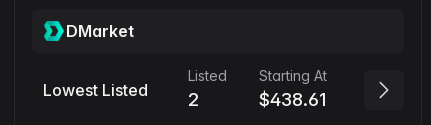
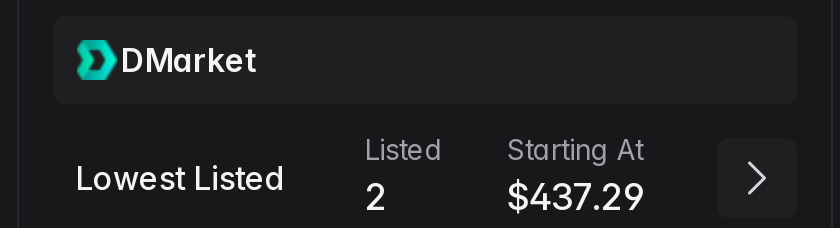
[259,88,326,109] $438.61 -> [507,175,645,217] $437.29

